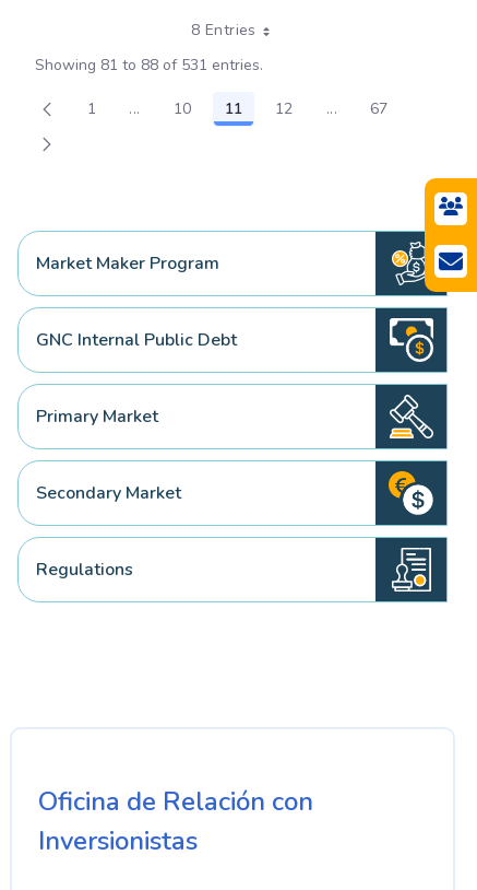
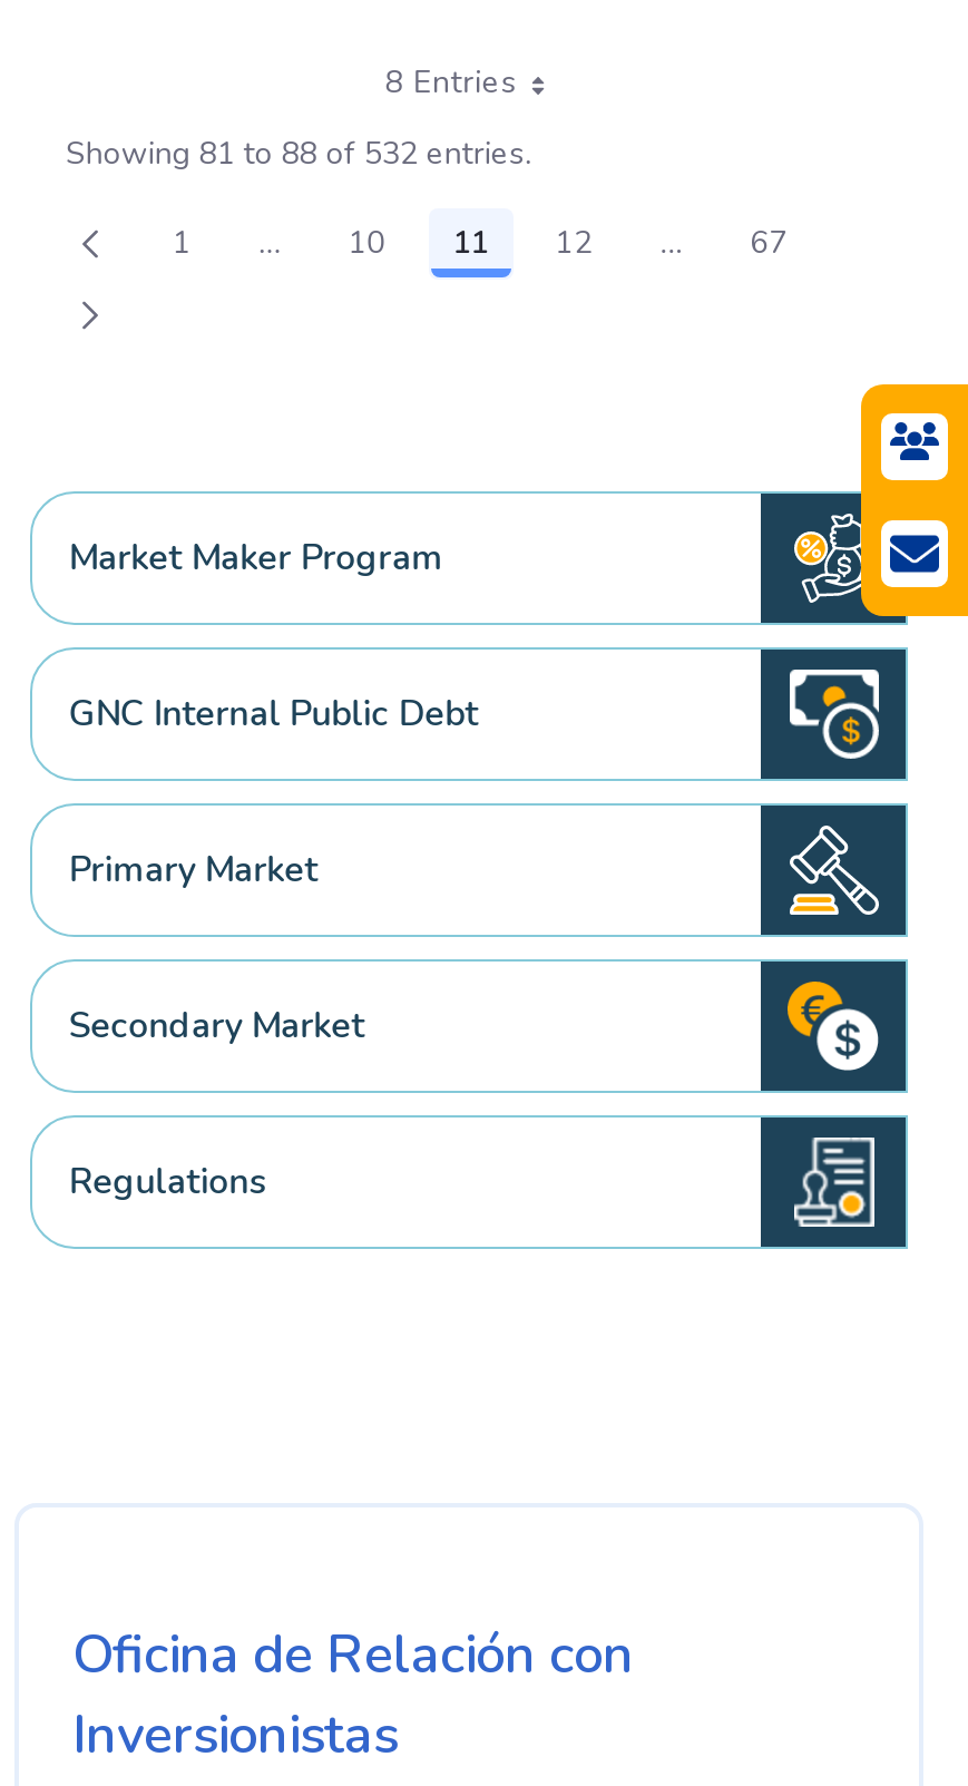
[35,54,263,75] Showing 81 to 88 of 531 entries. -> [65,132,531,174] Showing 81 to 88 of 532 entries.

